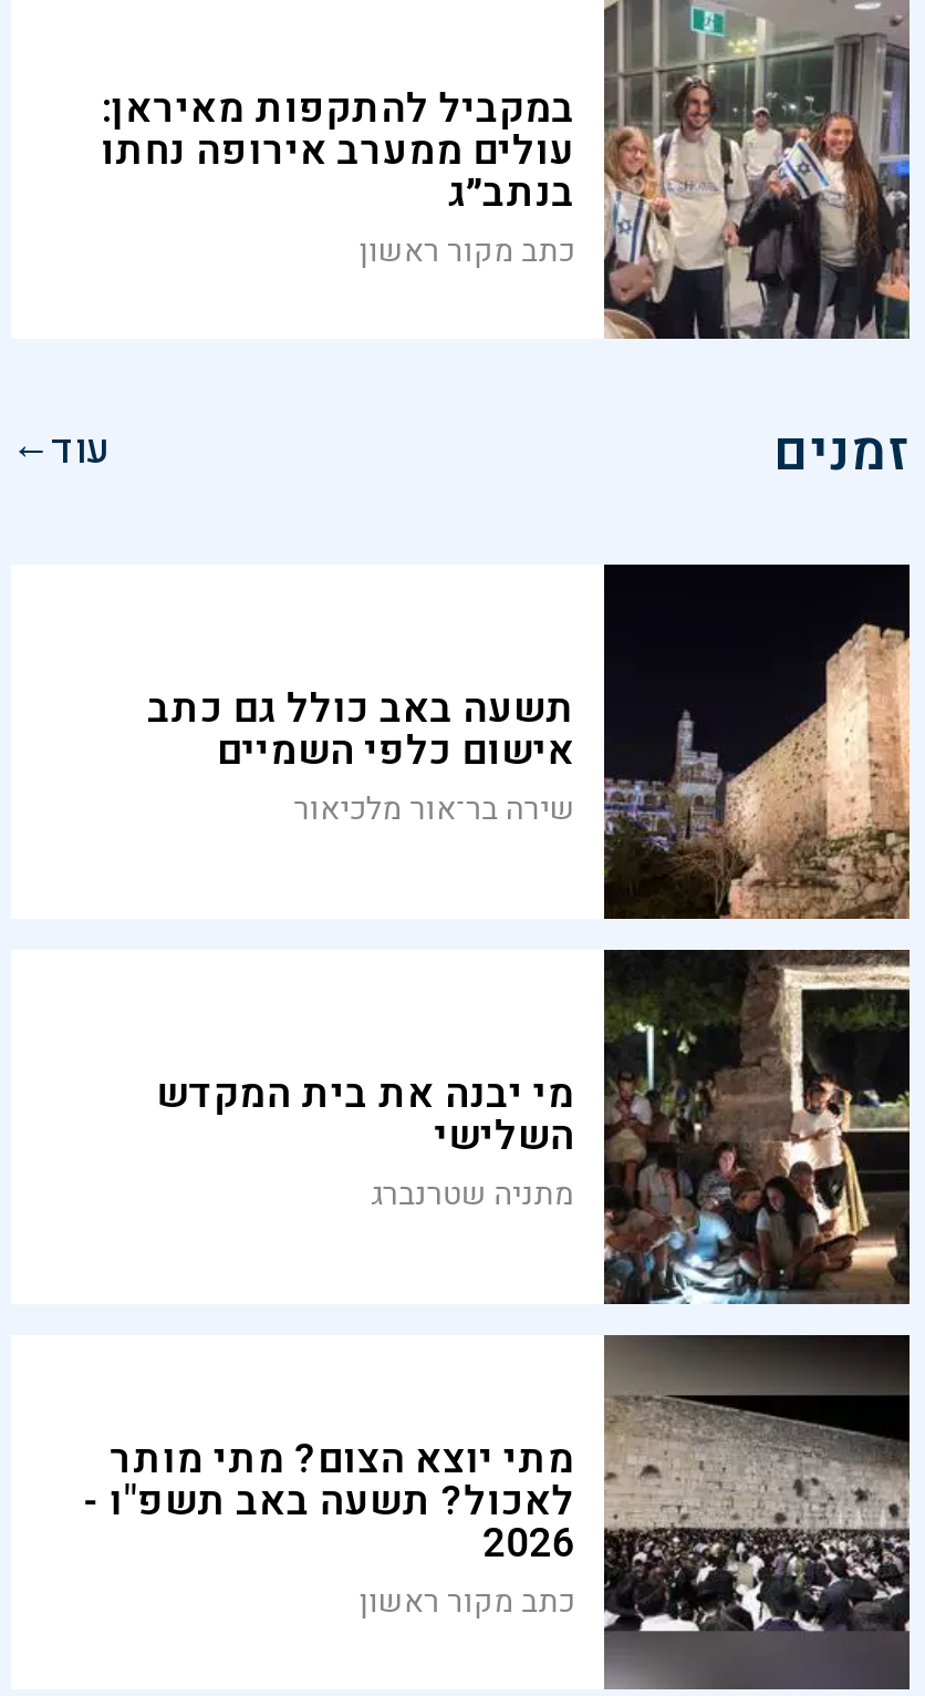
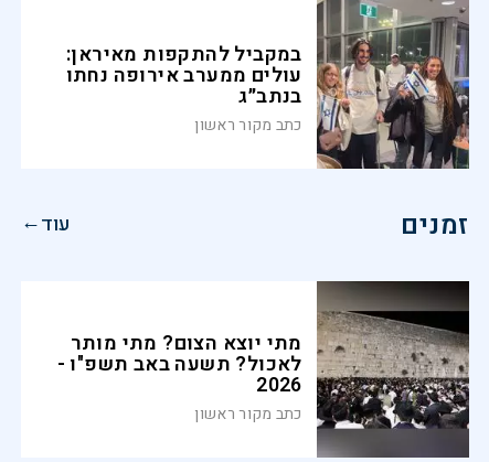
[148,565,910,921] [image] | תשעה באב כולל גם כתב | אישום כלפי השמיים | שירה בר־אור מלכיאור -> none
[157,948,912,1306] [image] | מי יבנה את בית המקדש | השלישי | מתניה שטרנברג -> none

